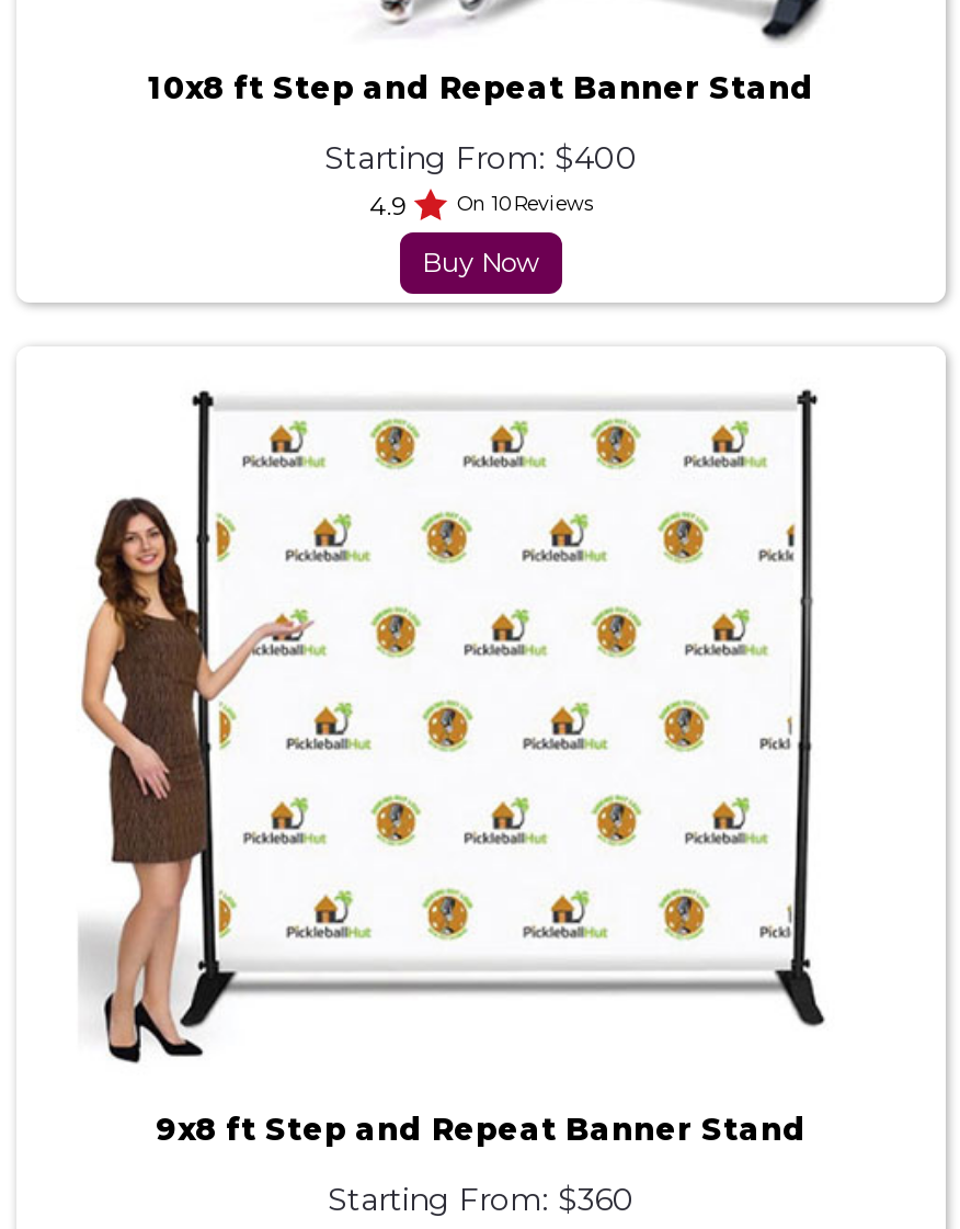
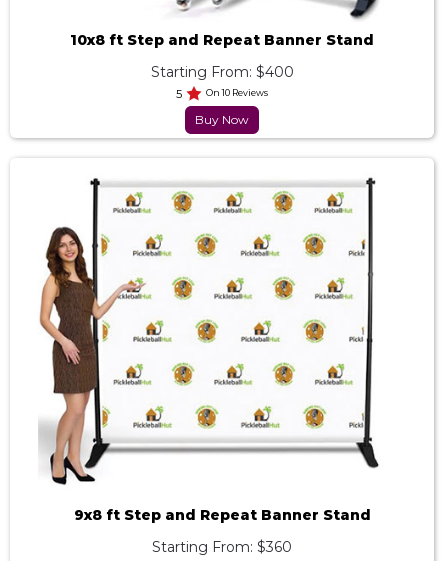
[369,191,404,222] 4.9 -> [176,87,182,101] 5

